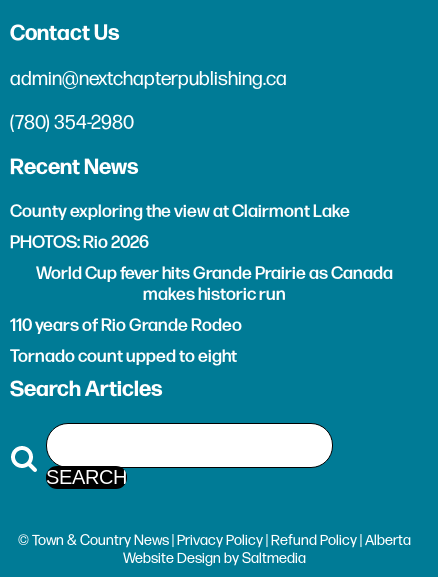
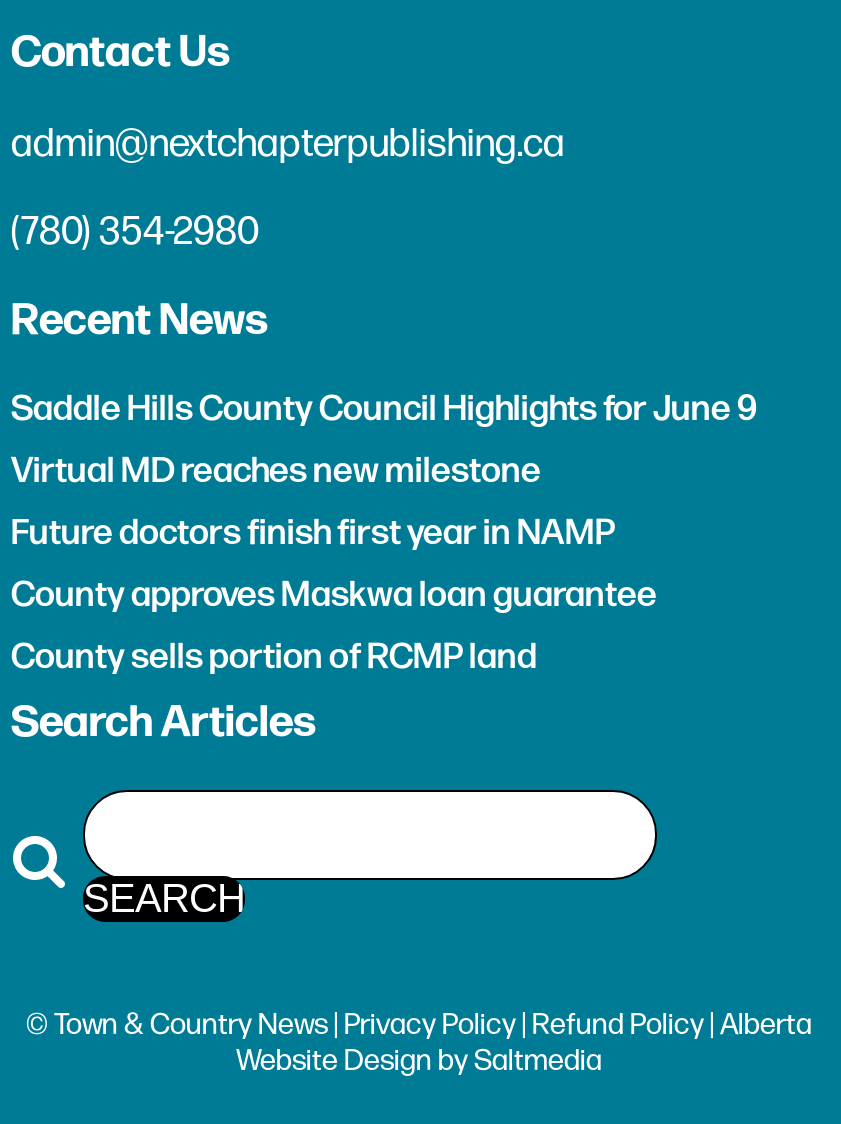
[10,201,350,222] County exploring the view at Clairmont Lake -> [11,388,763,430] Saddle Hills County Council Highlights for June 9
[10,232,149,253] PHOTOS: Rio 2026 -> [11,450,541,492] Virtual MD reaches new milestone
[35,263,392,305] World Cup fever hits Grande Prairie as Canada | makes historic run -> [11,512,615,554] Future doctors finish first year in NAMP
[10,315,242,336] 110 years of Rio Grande Rodeo -> [11,574,657,616] County approves Maskwa loan guarantee
[10,346,237,367] Tornado count upped to eight -> [11,636,537,678] County sells portion of RCMP land

